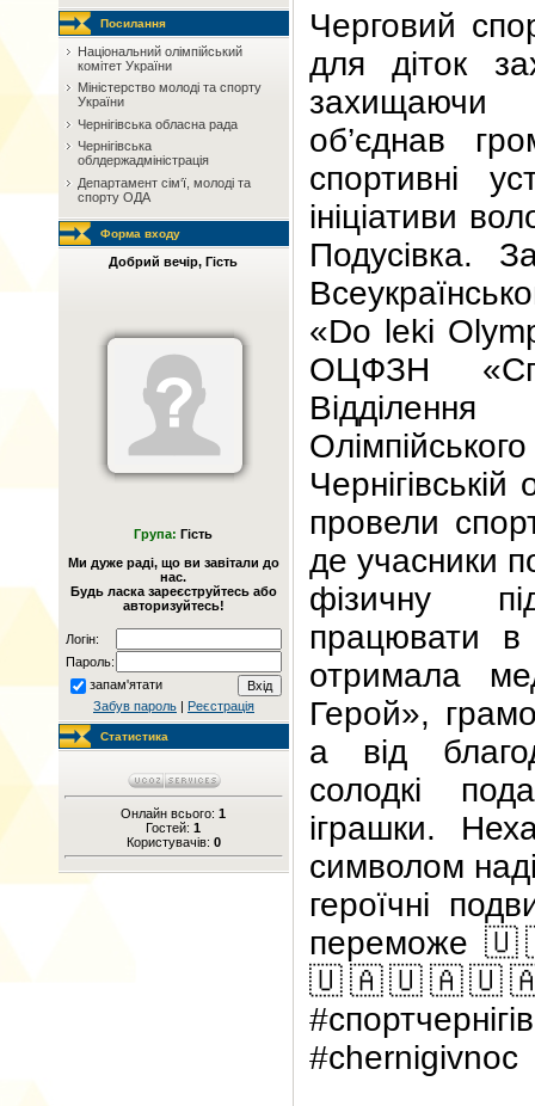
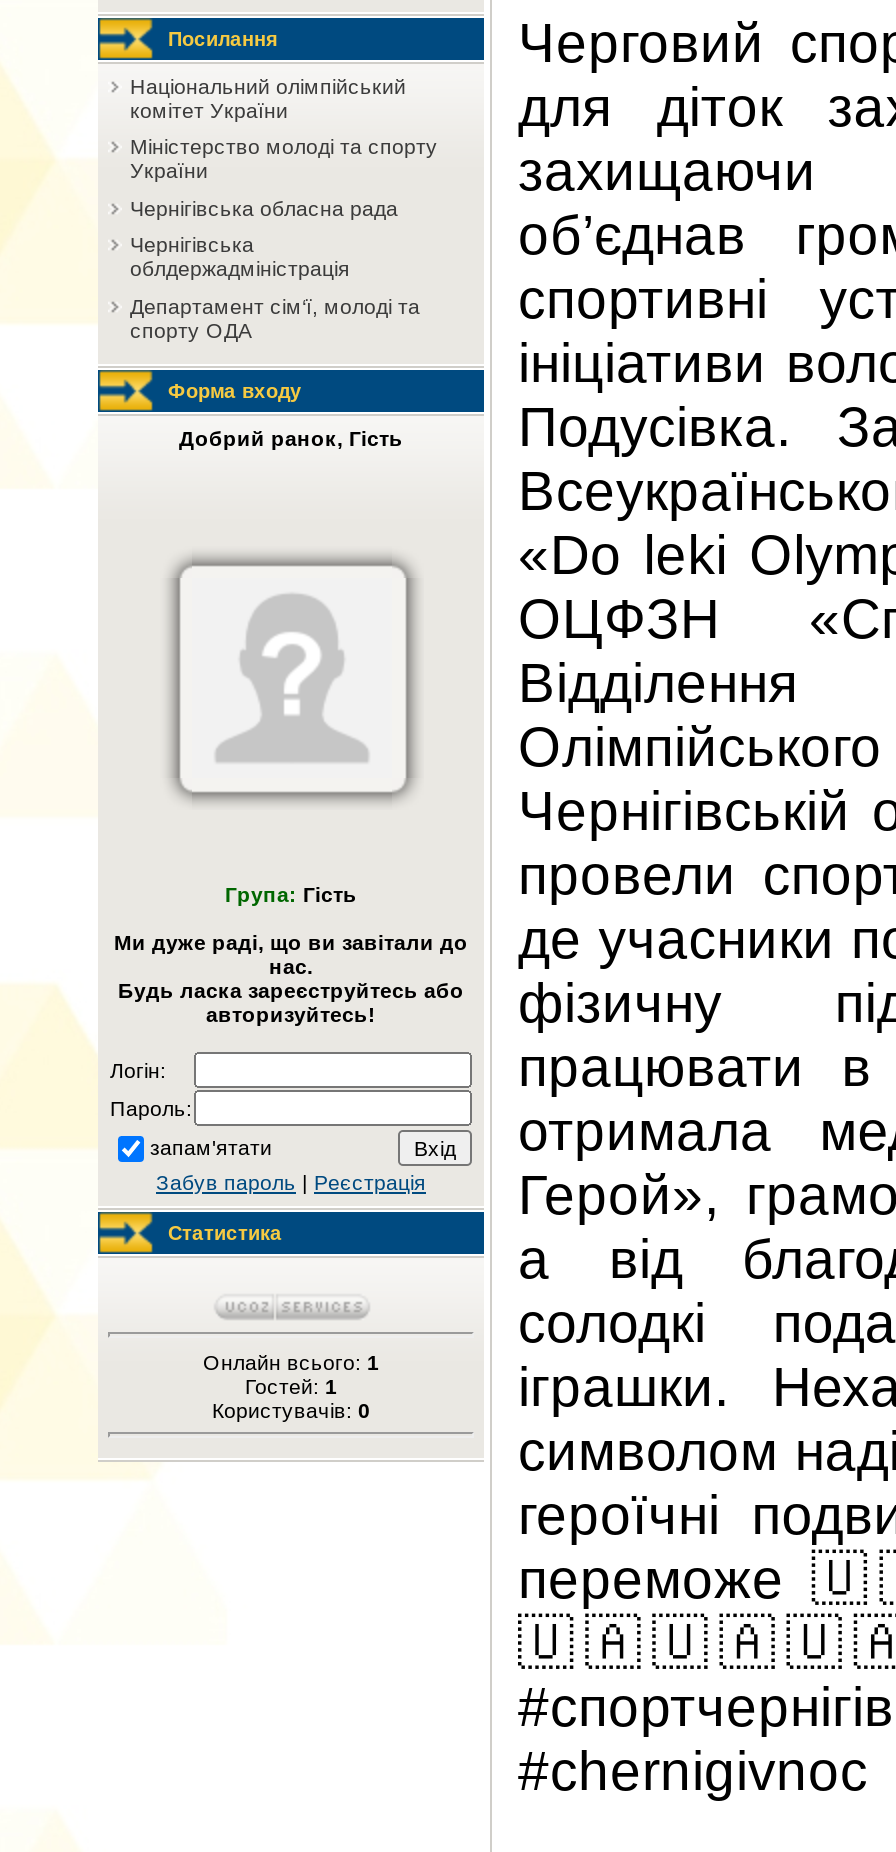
[109,254,238,269] Добрий вечір, Гість -> [179,426,403,450] Добрий ранок, Гість

